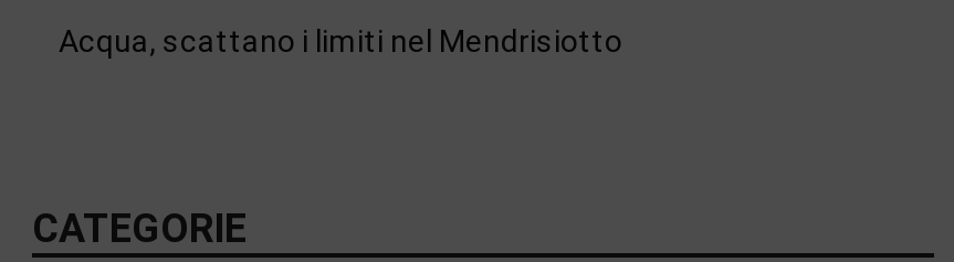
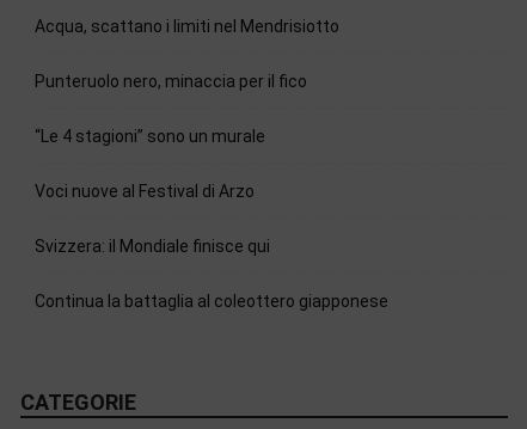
none -> [35,71,388,310] Punteruolo nero, minaccia per il fico | “Le 4 stagioni” sono un murale | Voci nuove al Festival di Arzo | Svizzera: il Mondiale finisce qui | Continua la battaglia al coleottero giapponese

